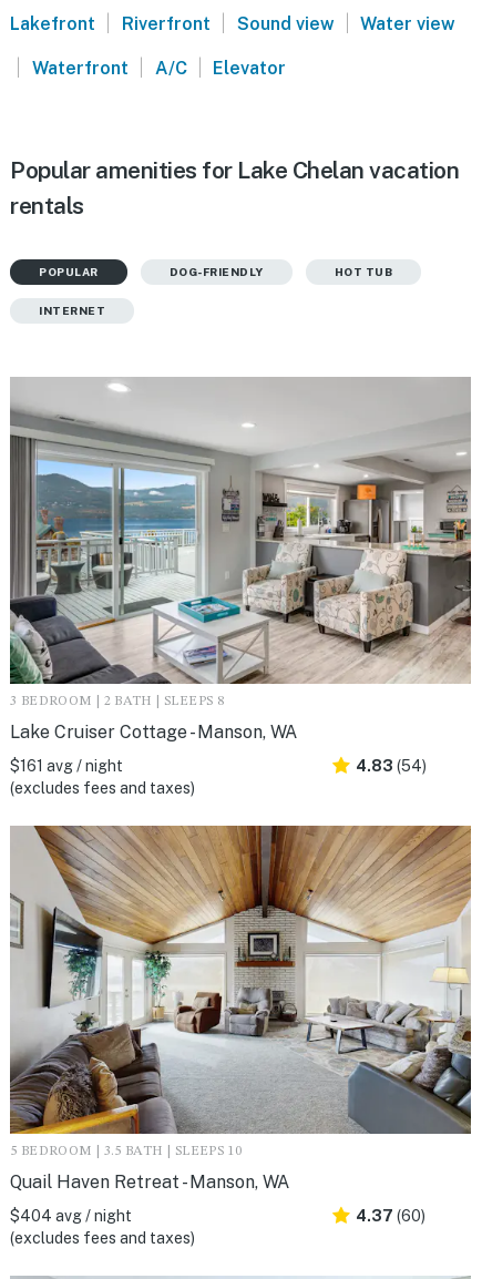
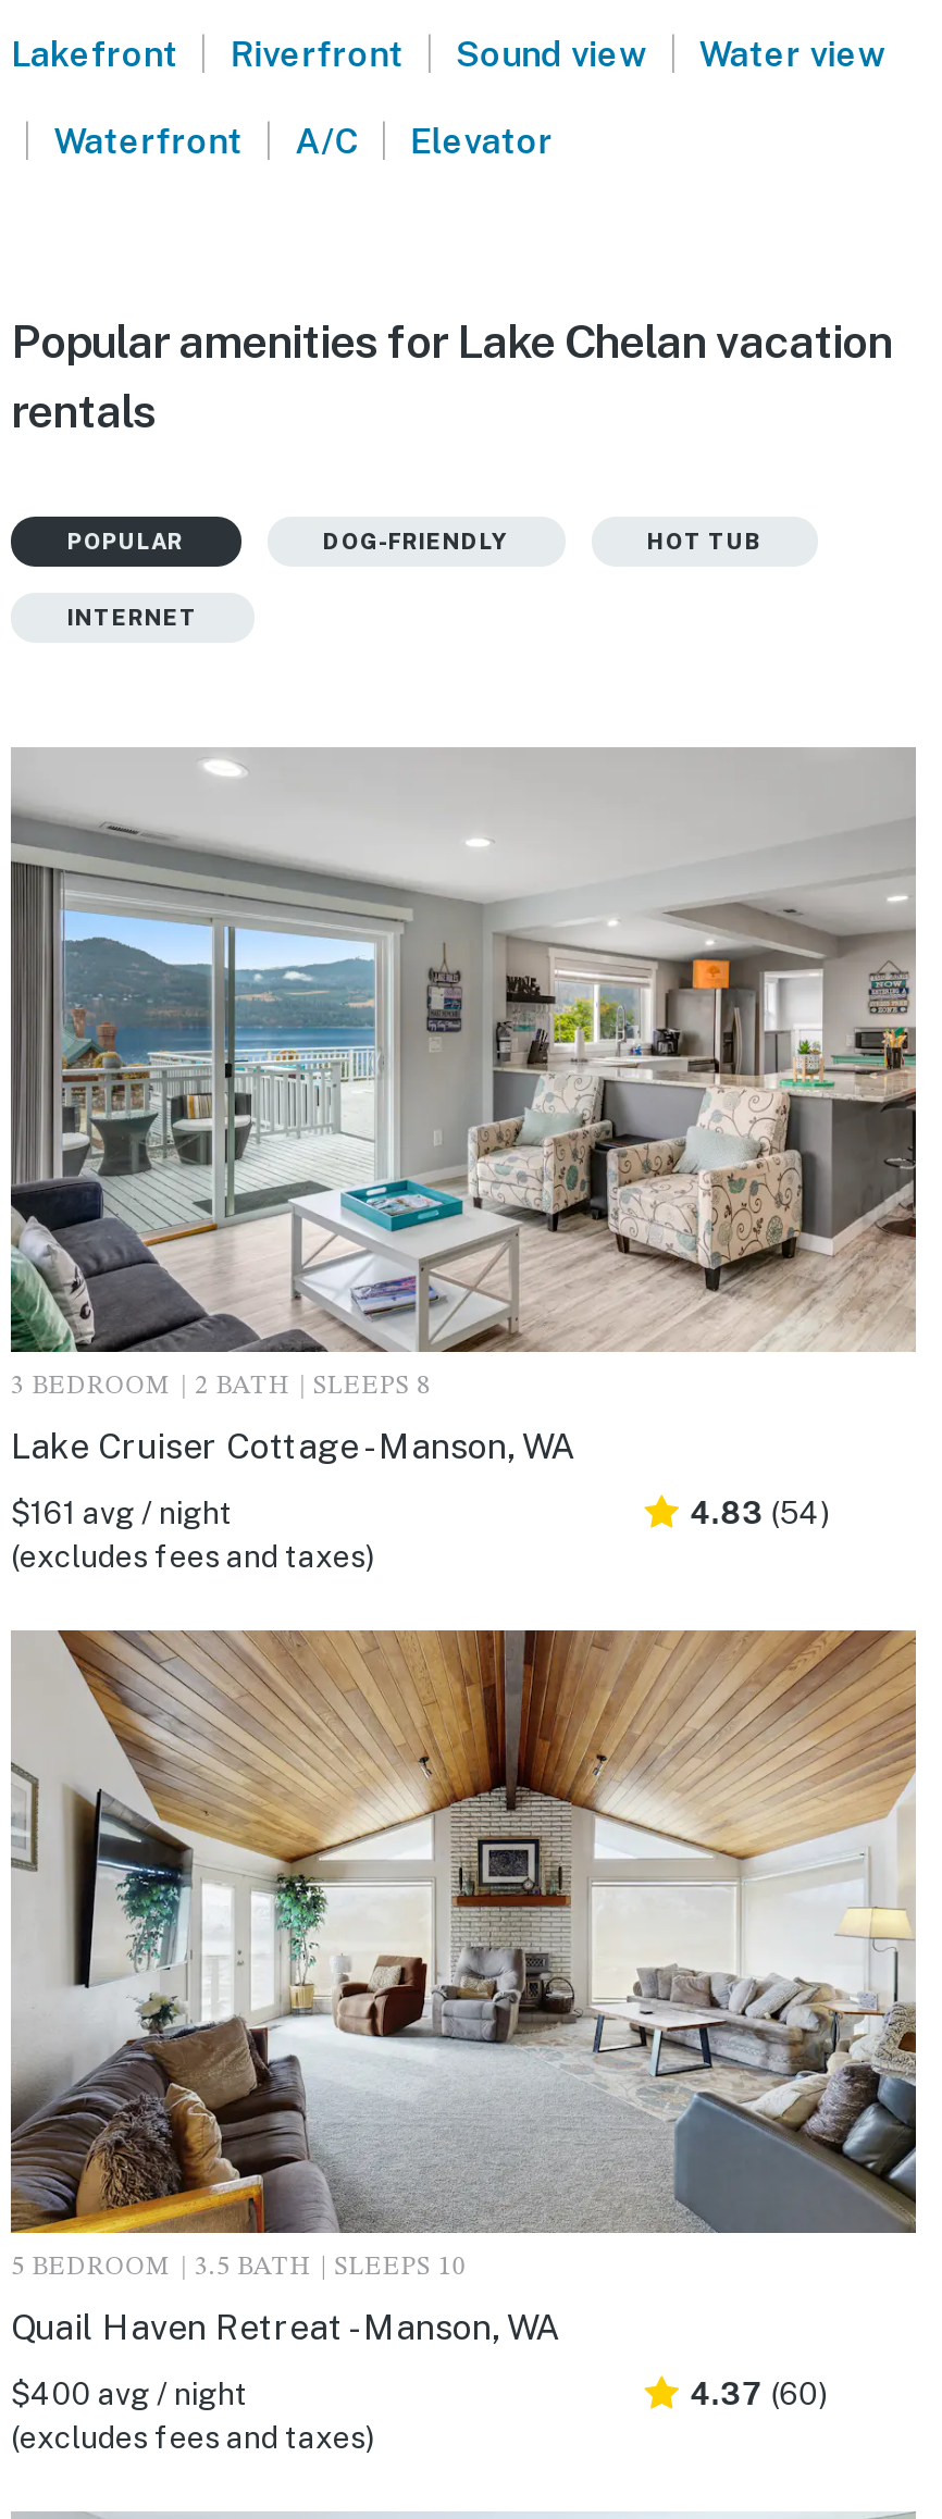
[10,1207,132,1224] $404 avg / night -> [11,2377,248,2412] $400 avg / night

